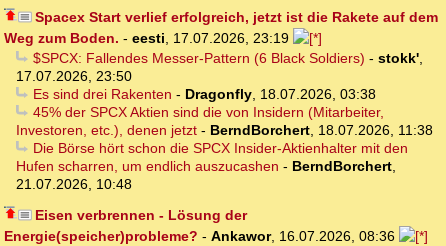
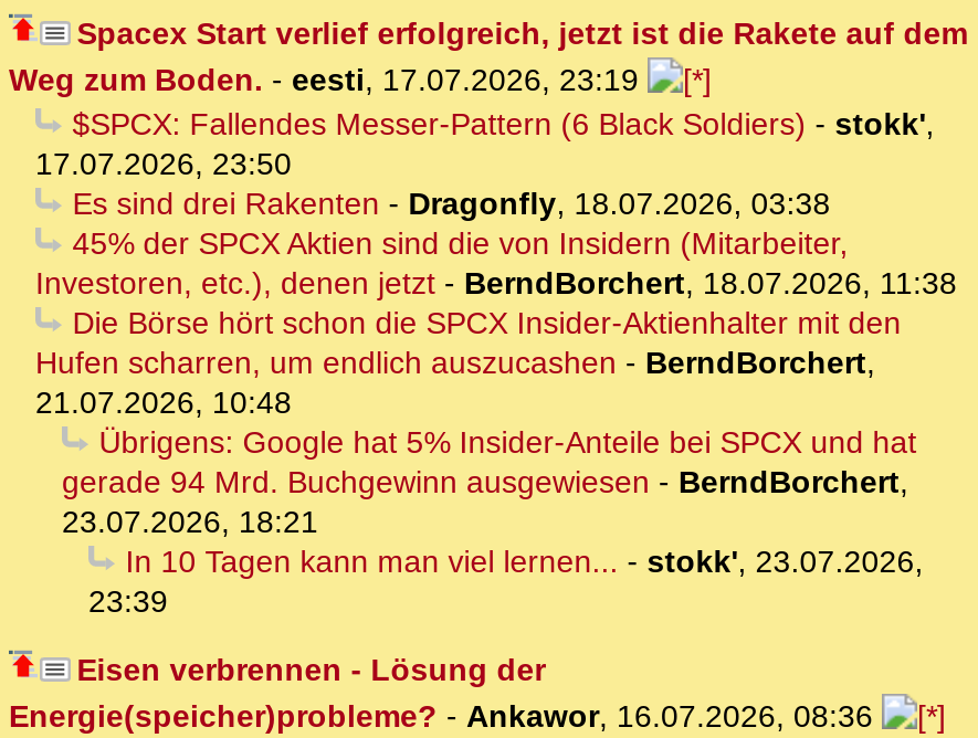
none -> [62,425,923,620] Übrigens: Google hat 5% Insider-Anteile bei SPCX und hat | gerade 94 Mrd. Buchgewinn ausgewiesen - BerndBorchert, | 23.07.2026, 18:21 | In 10 Tagen kann man viel lernen... - stokk', 23.07.2026, | 23:39

